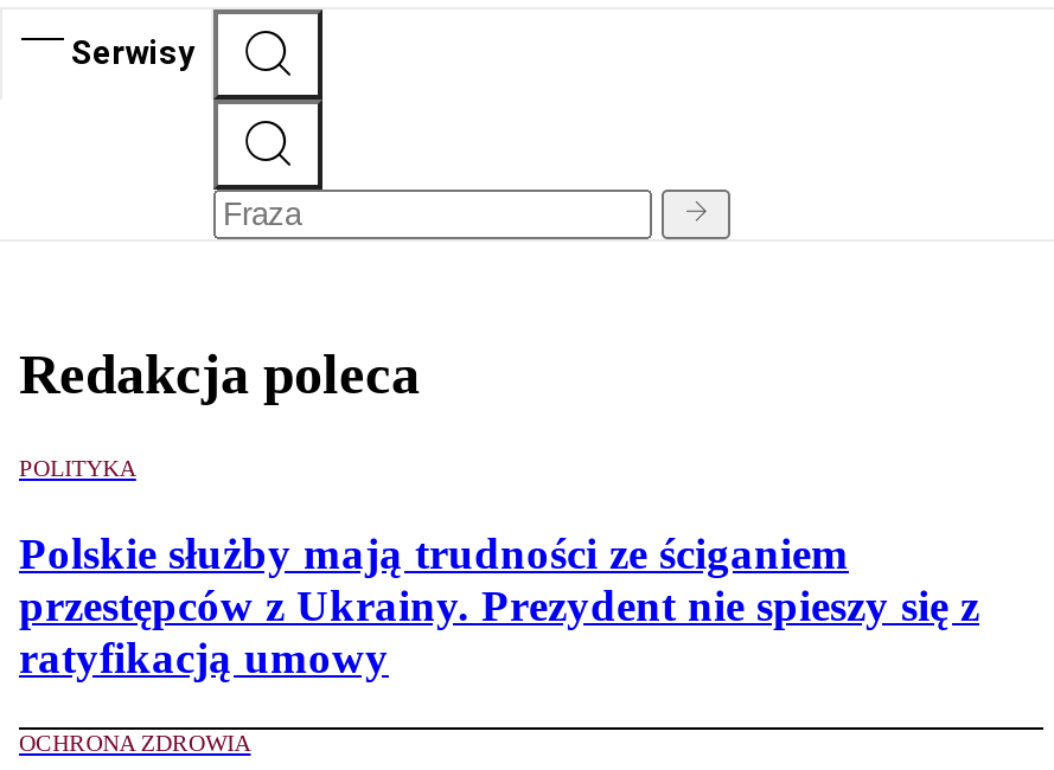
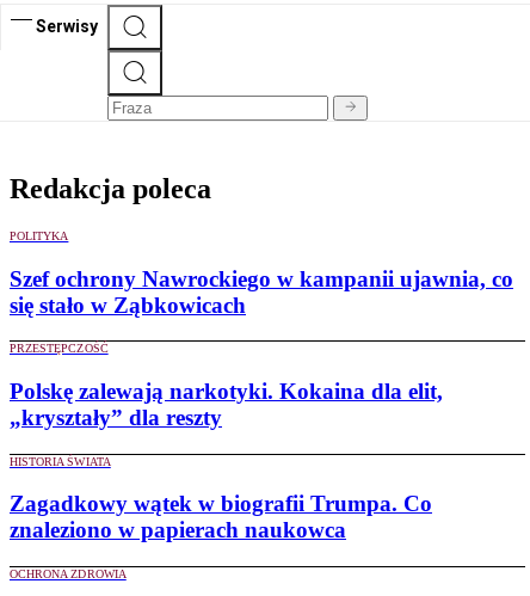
[19,527,979,681] Polskie służby mają trudności ze ściganiem | przestępców z Ukrainy. Prezydent nie spieszy się z | ratyfikacją umowy -> [10,266,513,543] Szef ochrony Nawrockiego w kampanii ujawnia, co | się stało w Ząbkowicach | PRZESTĘPCZOŚĆ | Polskę zalewają narkotyki. Kokaina dla elit, | „kryształy” dla reszty | HISTORIA ŚWIATA | Zagadkowy wątek w biografii Trumpa. Co | znaleziono w papierach naukowca

